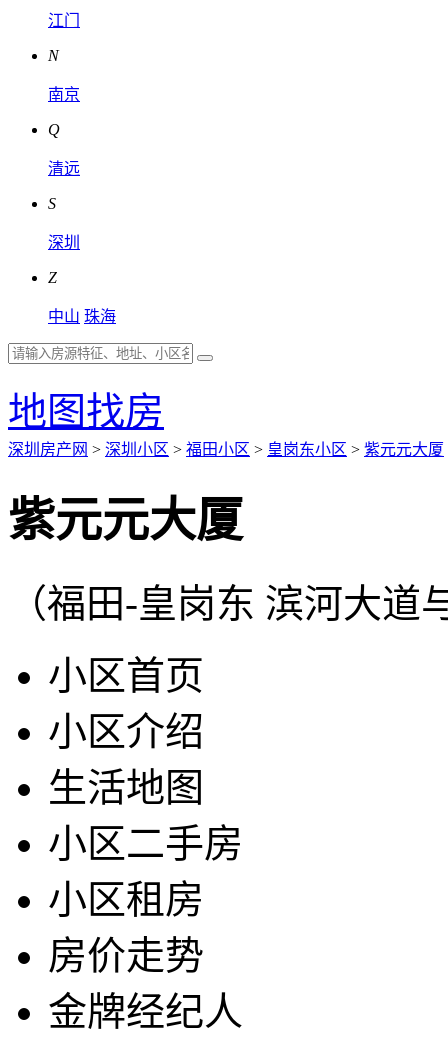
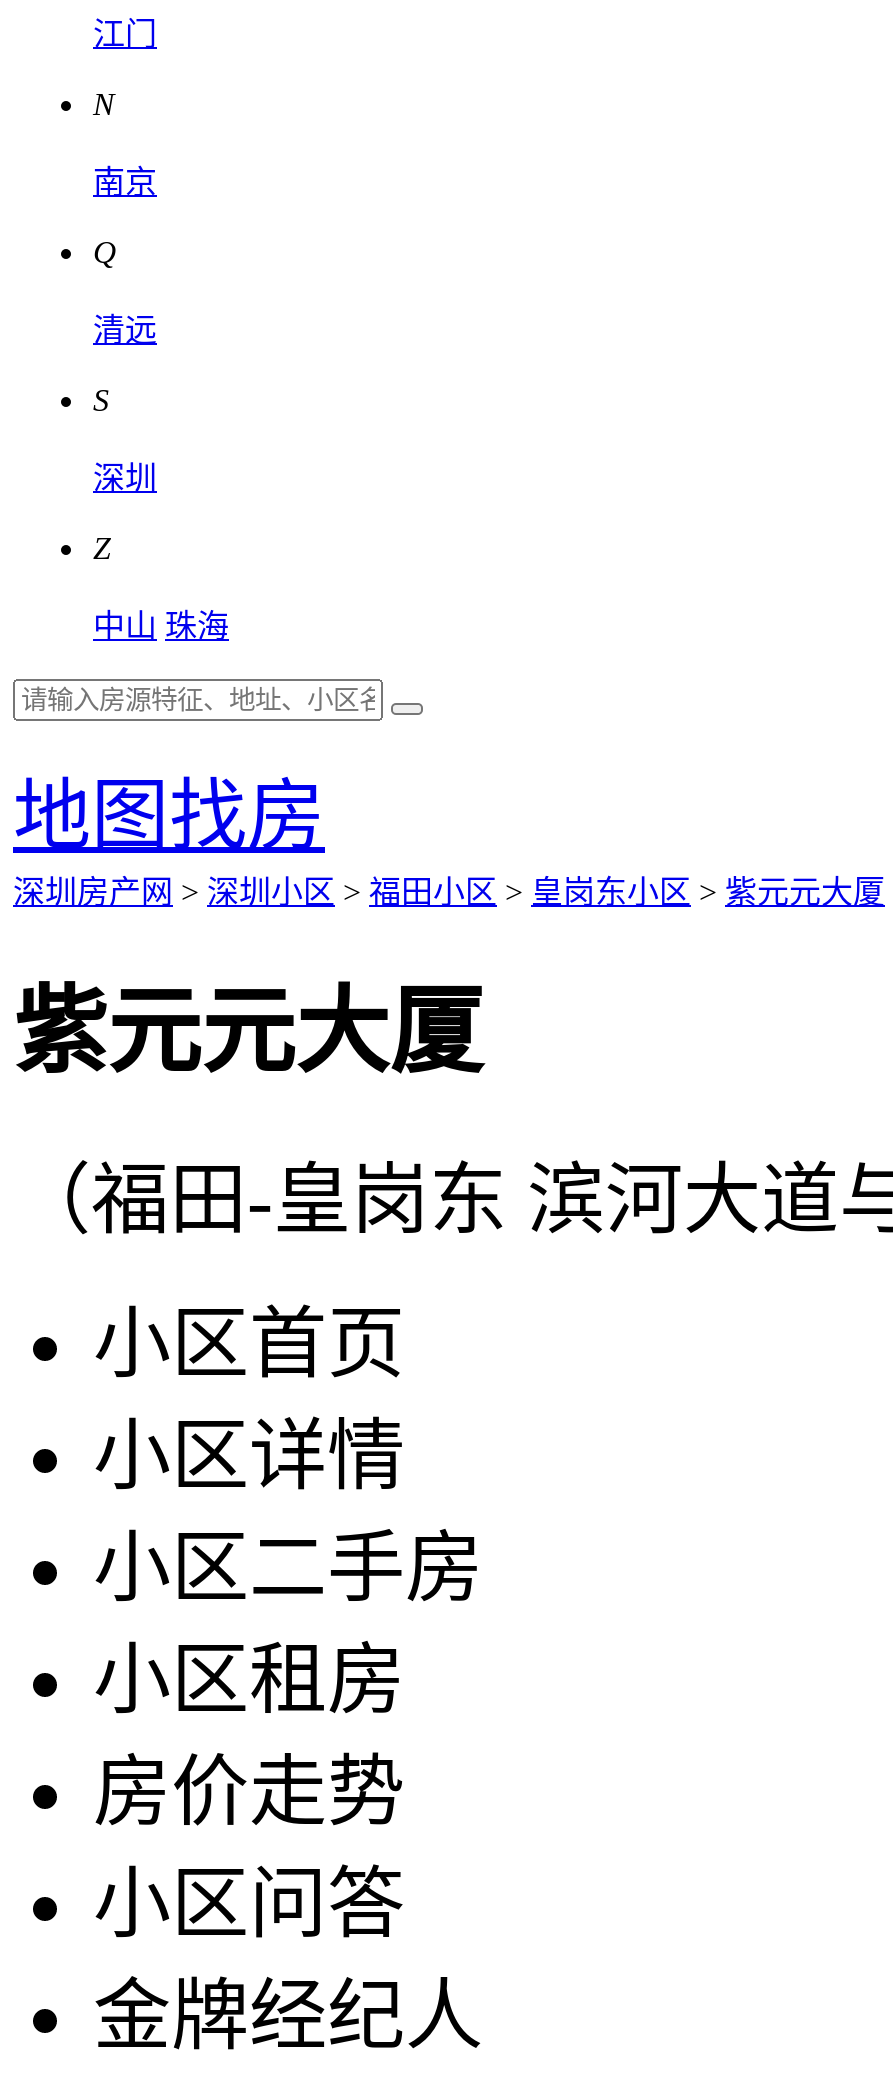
[48,710,204,809] 小区介绍 | 生活地图 -> [93,1412,405,1498] 小区详情
moved [48,822,243,977] -> [93,1524,483,1834]: 小区二手房 | 小区租房 | 房价走势
none -> [93,1860,405,1946] 小区问答

